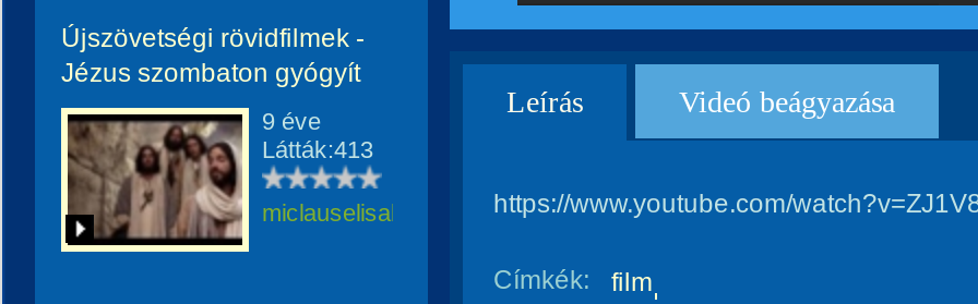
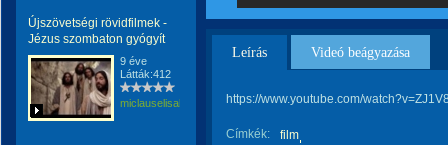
[262,136,373,162] Látták:413 -> [120,68,171,80] Látták:412

